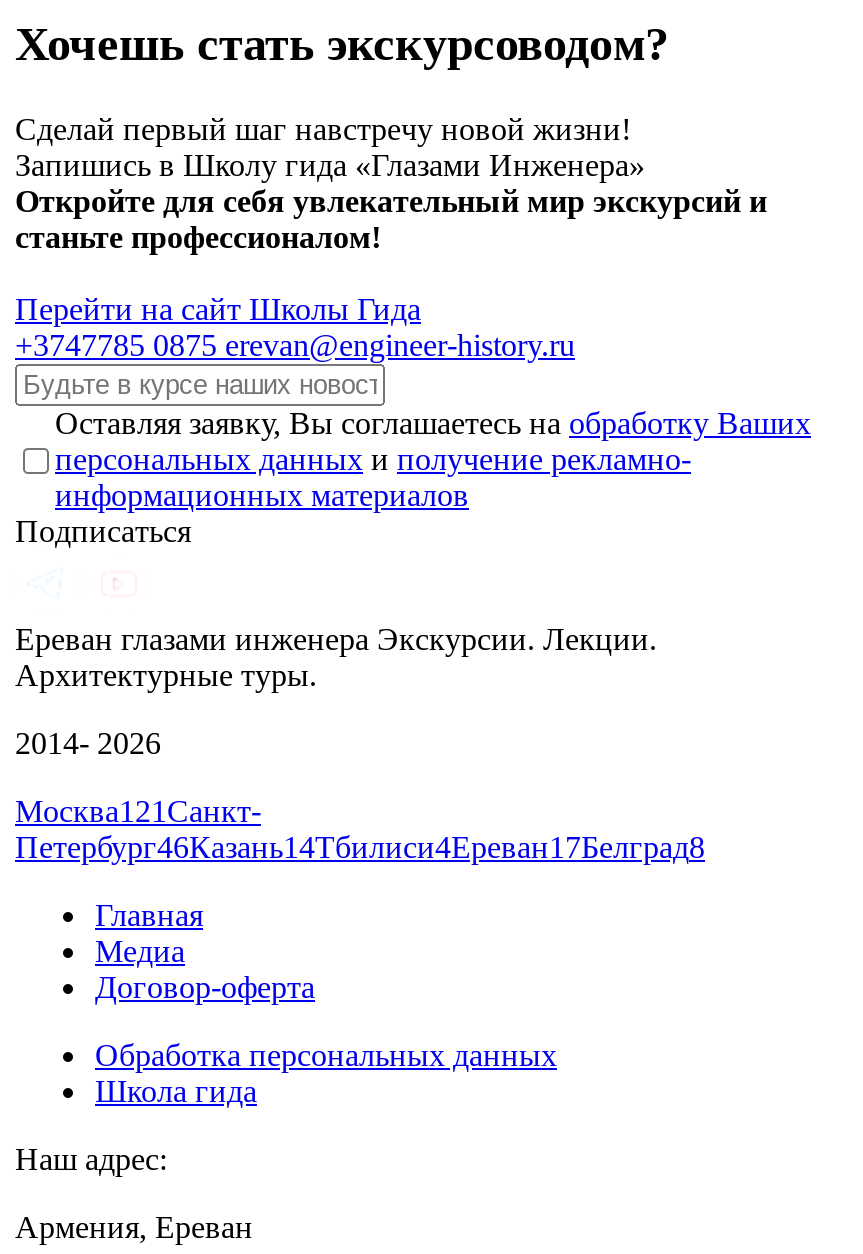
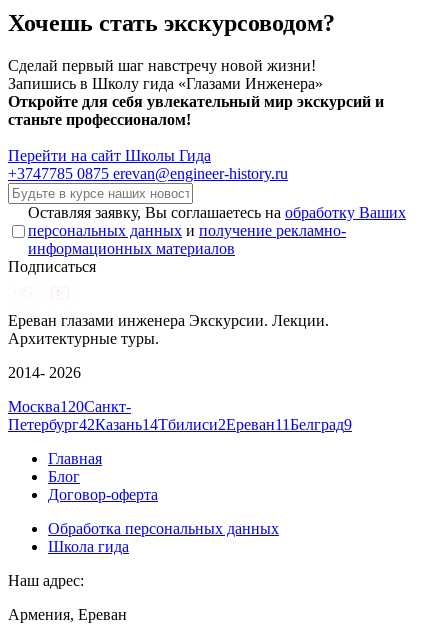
[15,795,261,829] Москва121 Санкт- -> [8,398,131,415] Москва120 Санкт-
[15,831,705,865] Петербург46Казань14Тбилиси4Ереван17Белград8 -> [8,416,352,433] Петербург42Казань14Тбилиси2Ереван11Белград9
[95,935,185,969] Медиа -> [48,468,80,485] Блог

